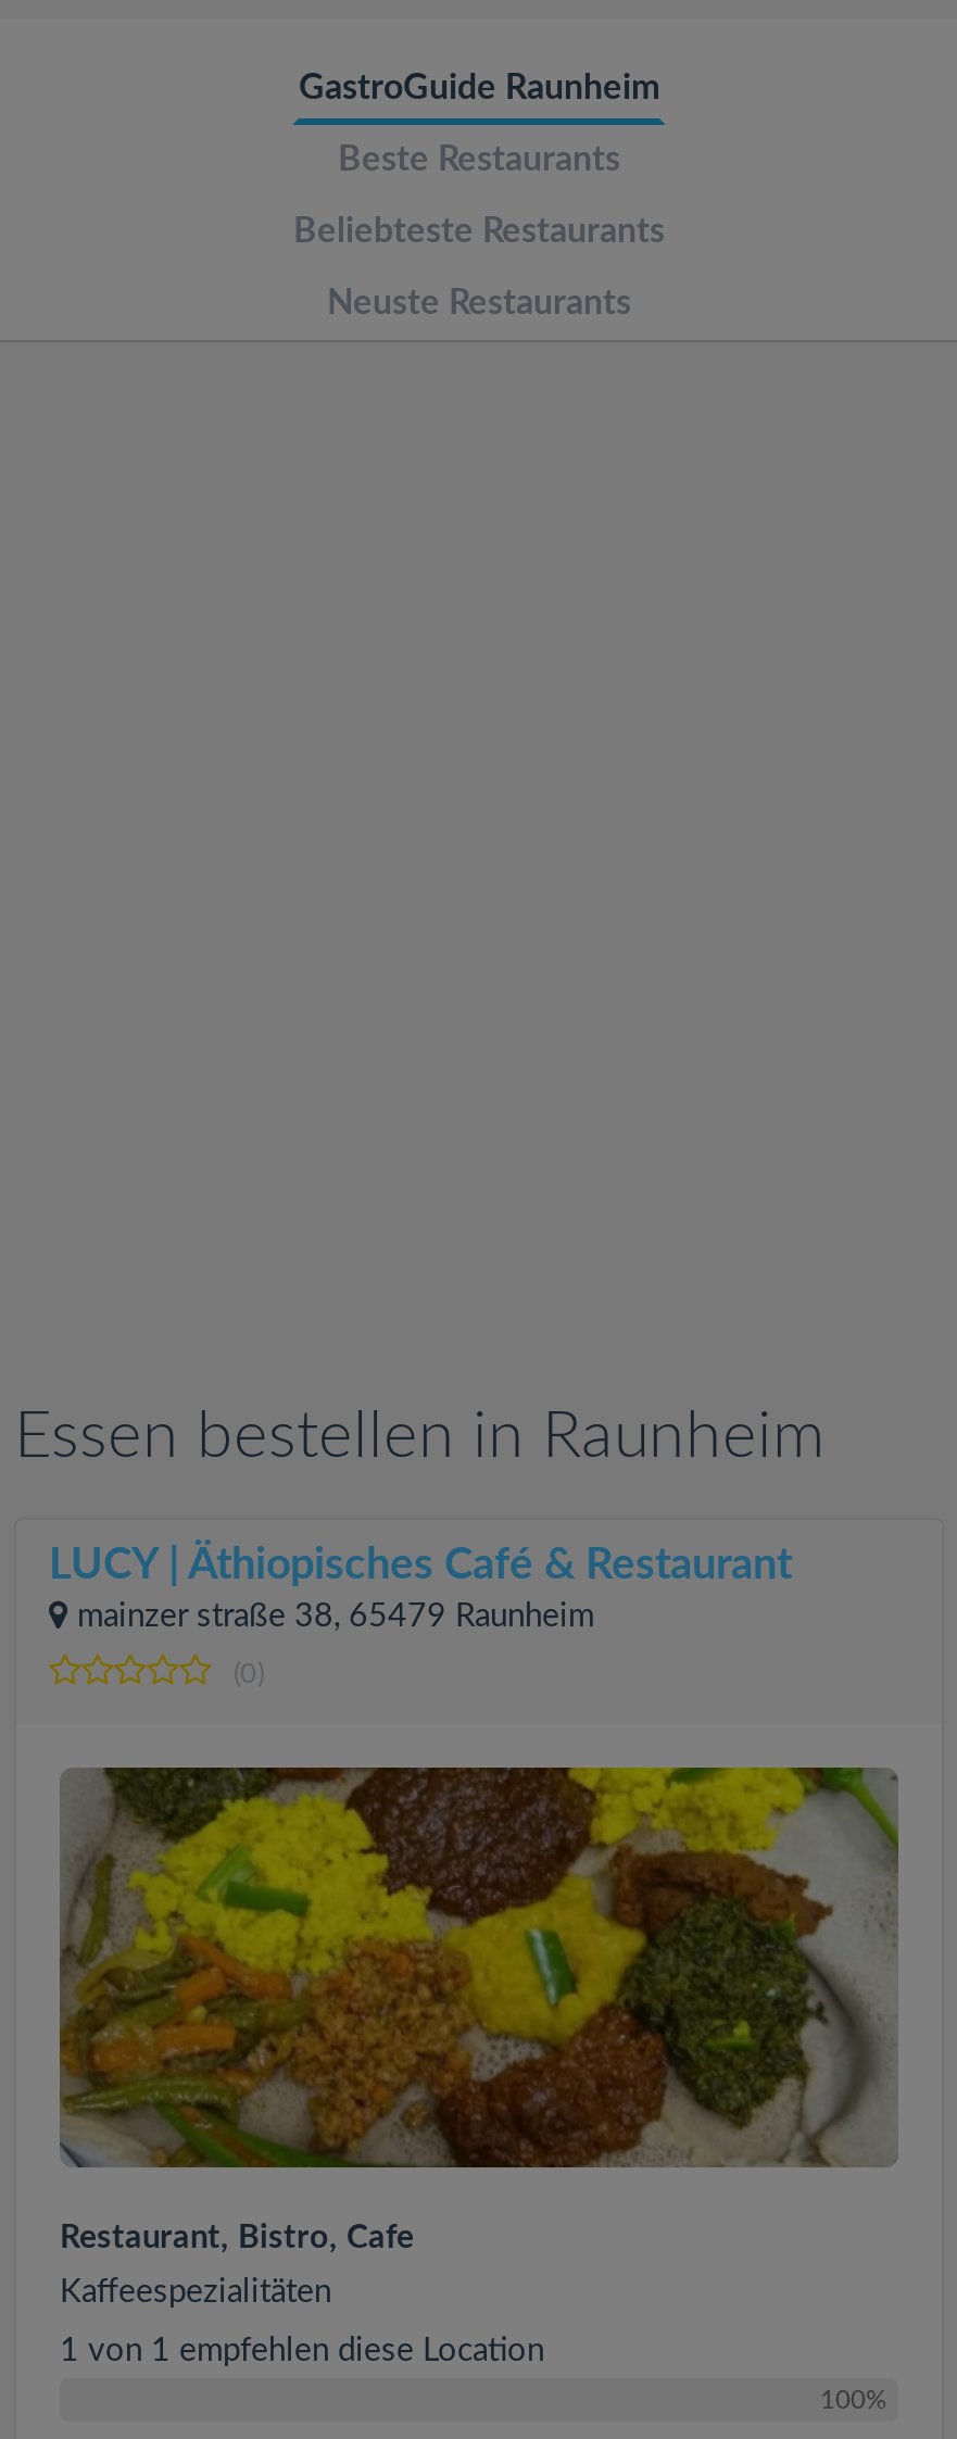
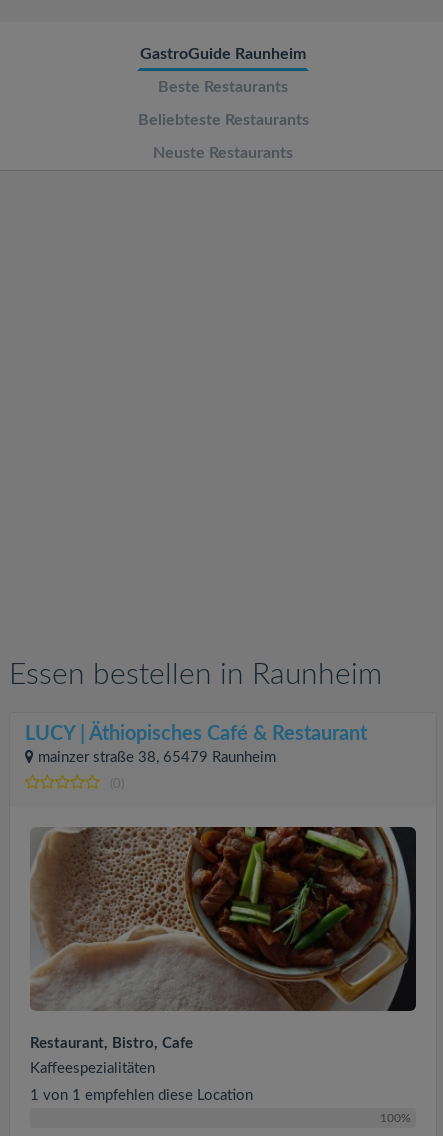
[58,1765,901,2170] [image] -> [30,826,417,1012] [image]

